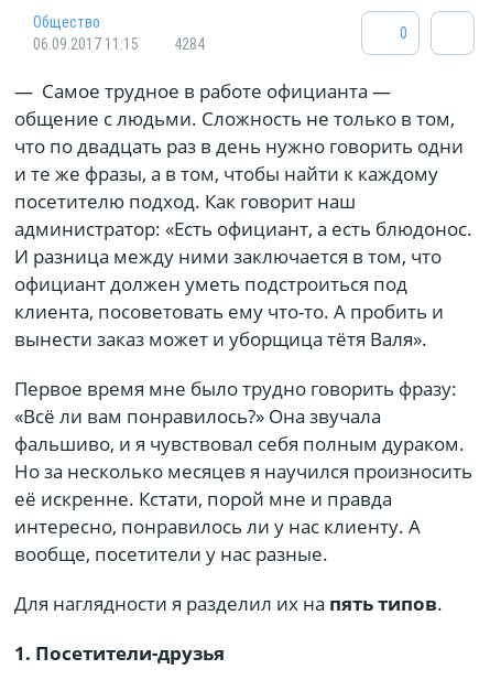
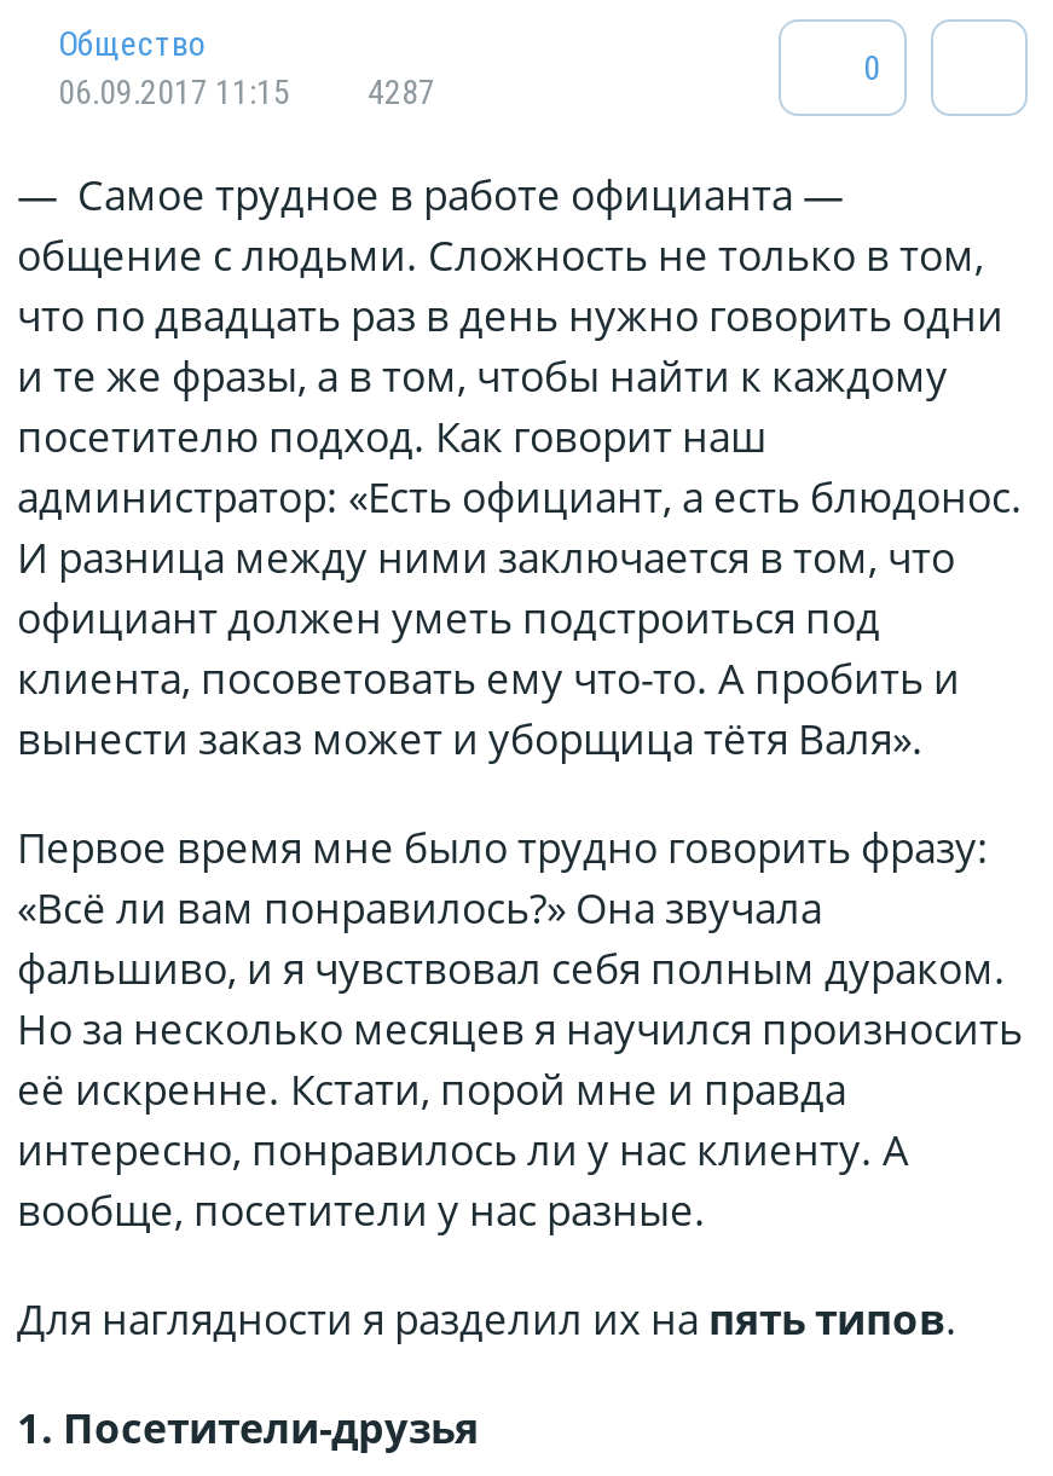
[33,36,205,53] 06.09.2017 11:15 4284 -> [58,73,435,112] 06.09.2017 11:15 4287

